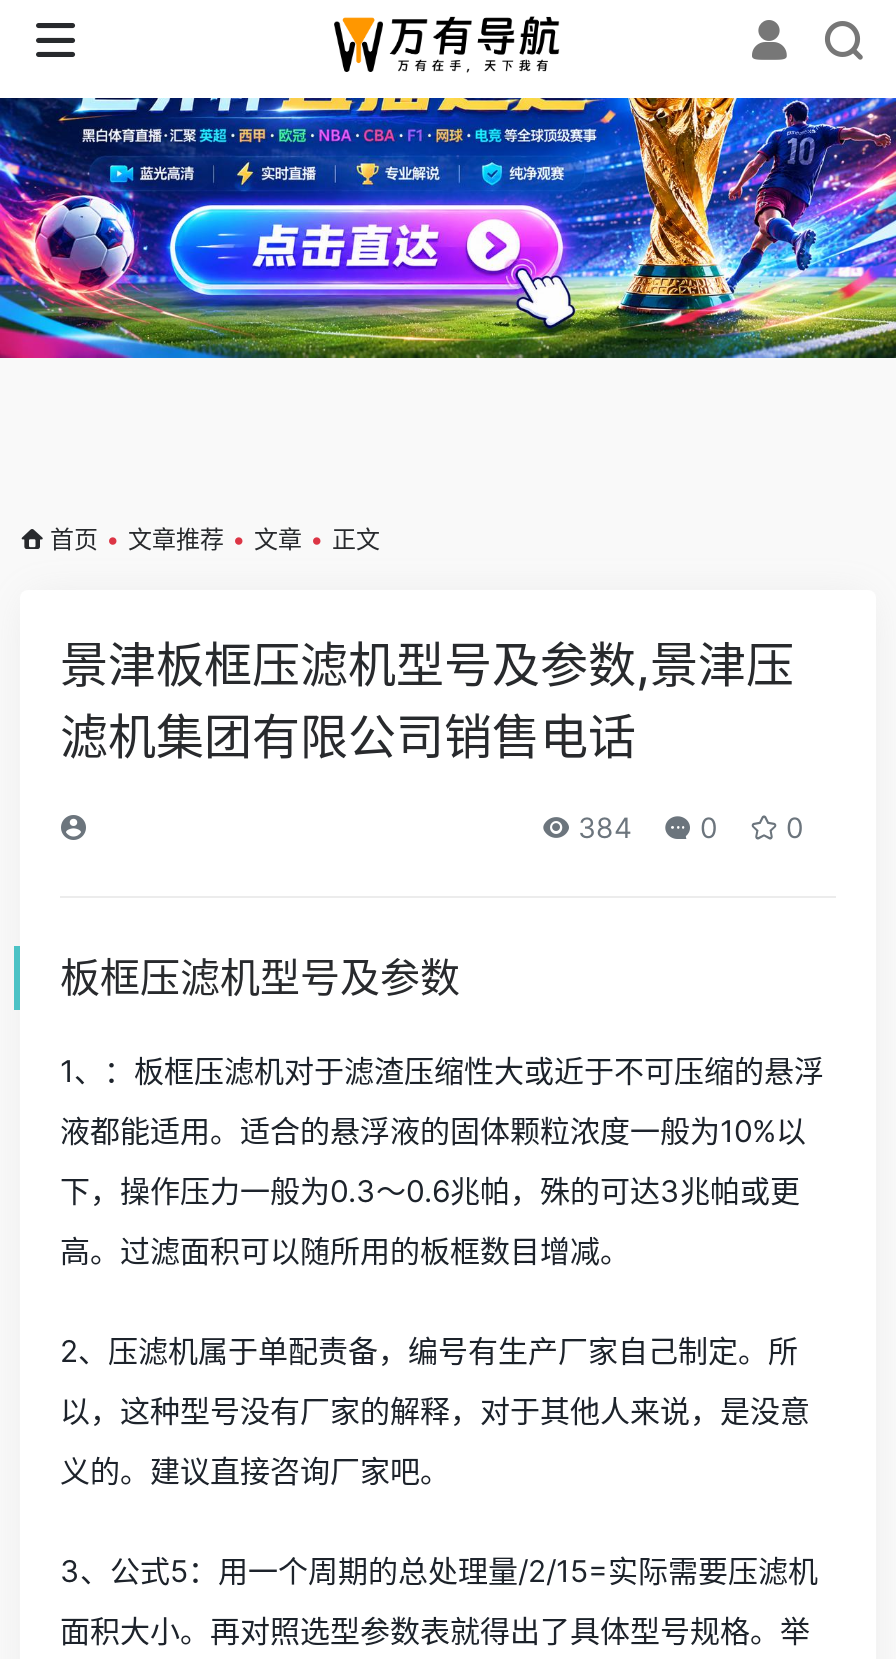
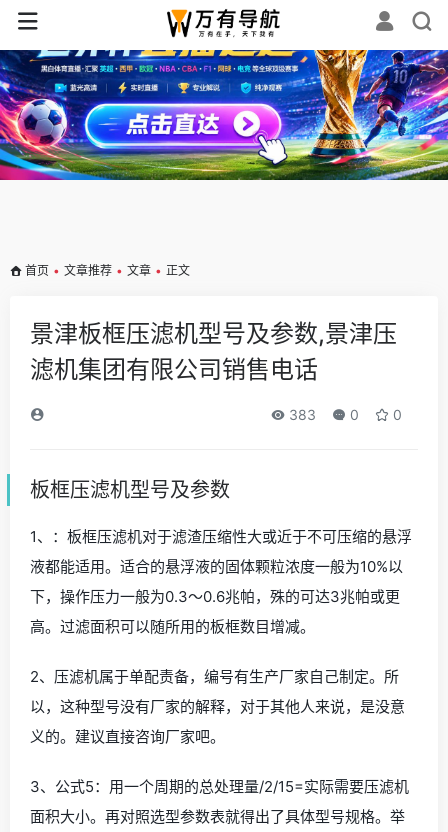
[570,810,804,844] 384 0 0 -> [285,406,402,423] 383 0 0

